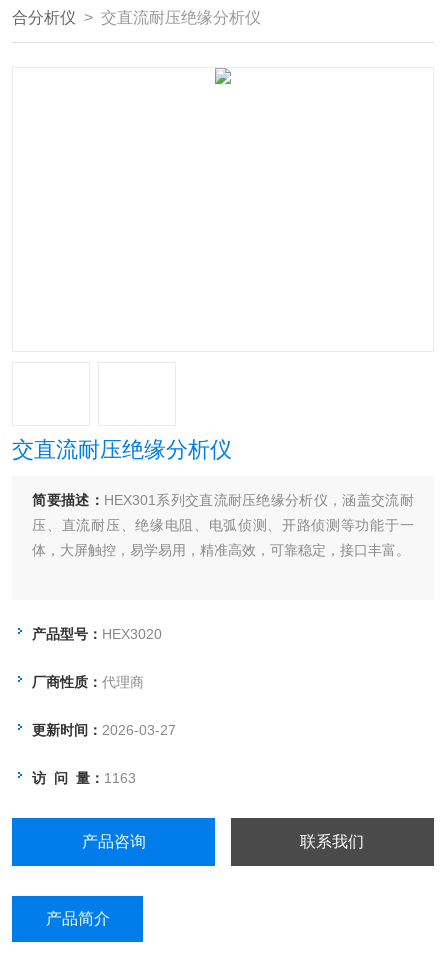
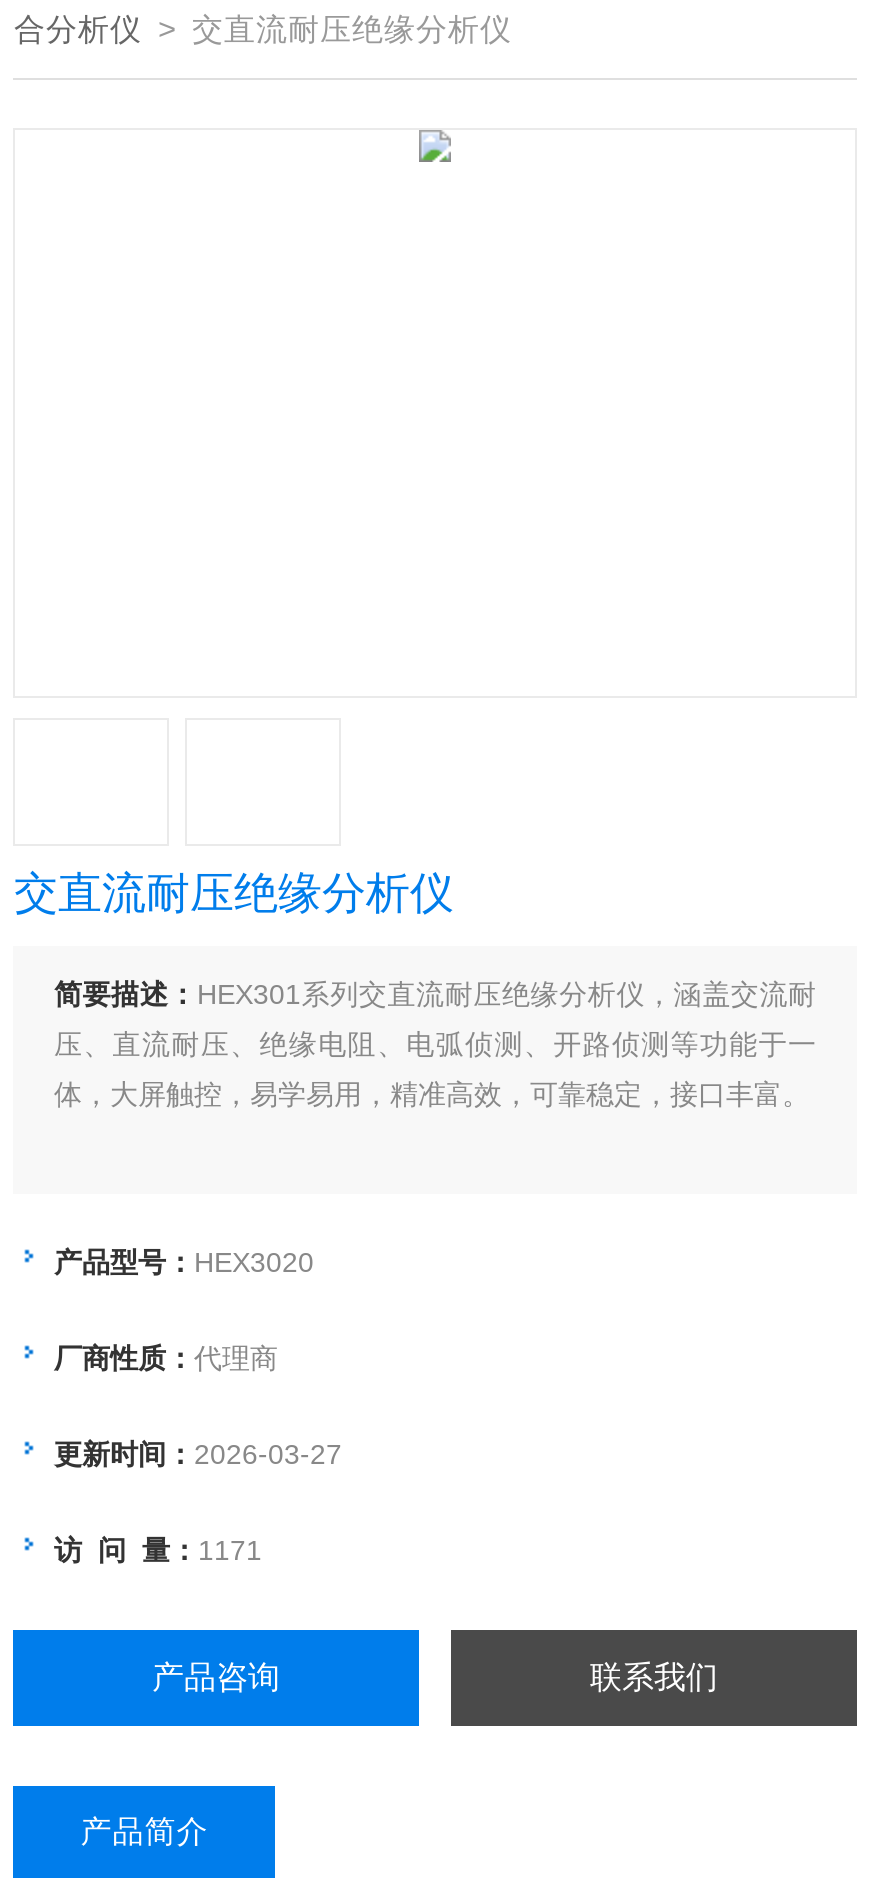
[32,770,136,786] 访 问 量：1163 -> [54,1534,262,1566] 访 问 量：1171

